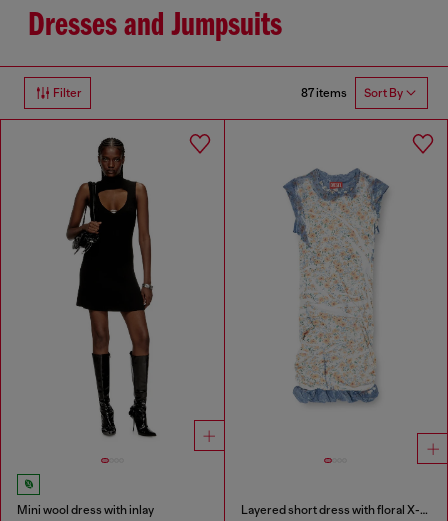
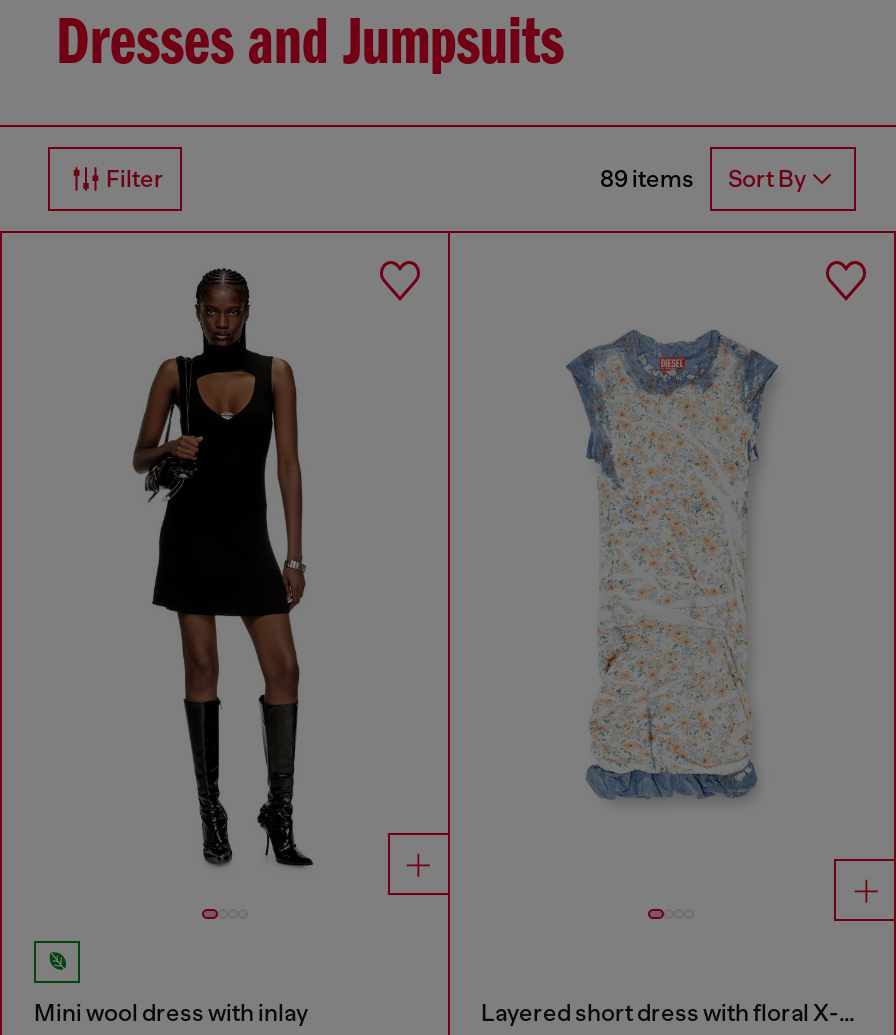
[301,85,403,100] 87 items Sort By -> [600,164,806,193] 89 items Sort By

